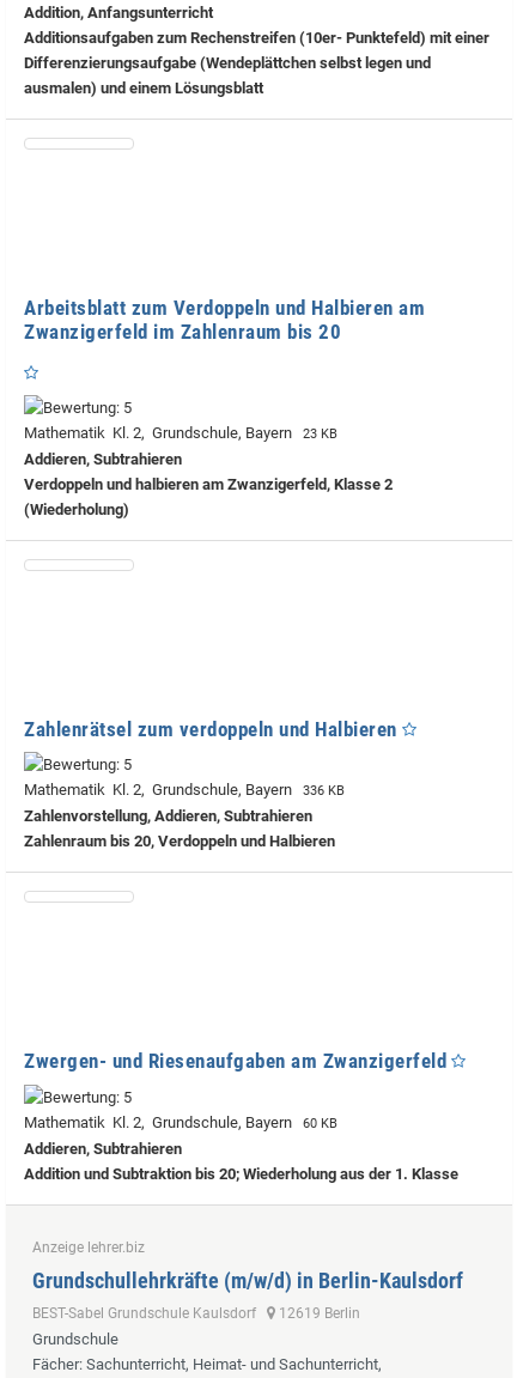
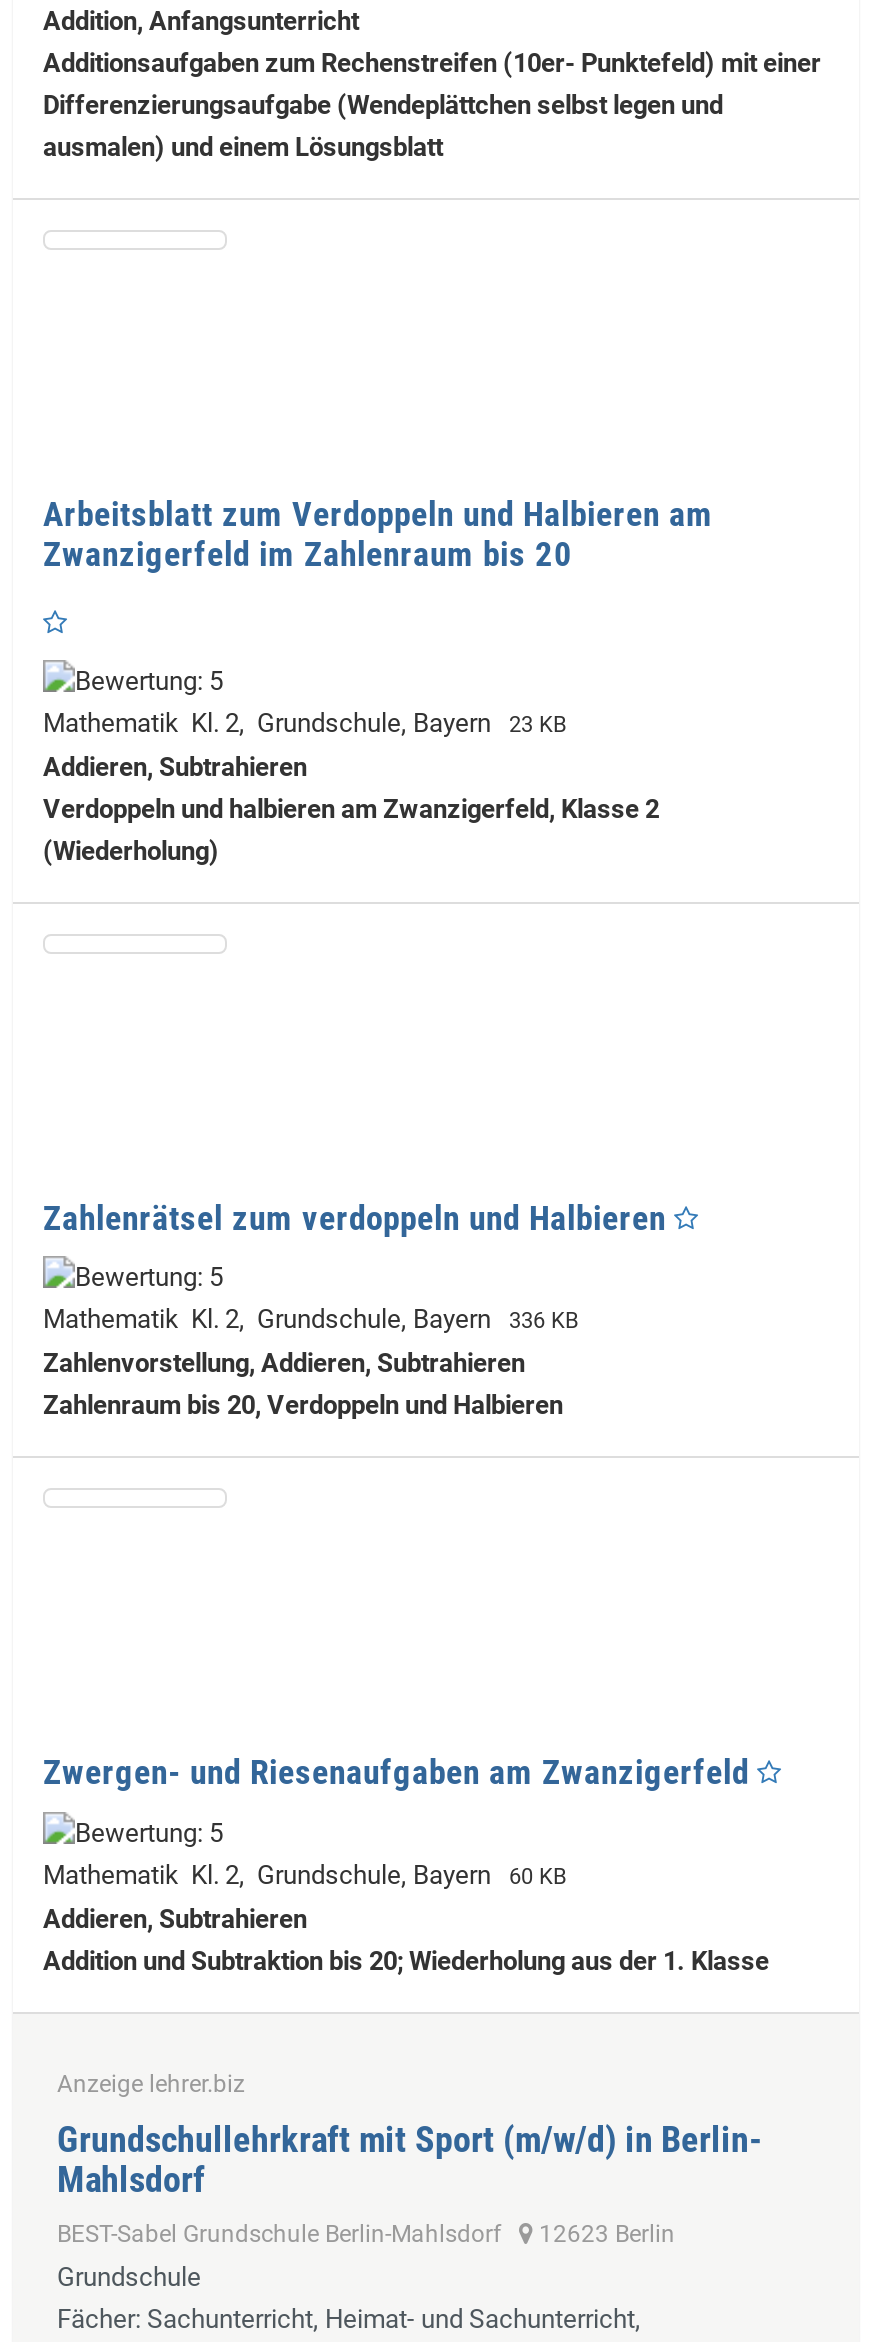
[32,1267,463,1292] Grundschullehrkräfte (m/w/d) in Berlin-Kaulsdorf -> [57,2117,763,2199] Grundschullehrkraft mit Sport (m/w/d) in Berlin- | Mahlsdorf
[32,1304,360,1321] BEST-Sabel Grundschule Kaulsdorf 12619 Berlin -> [57,2219,675,2247] BEST-Sabel Grundschule Berlin-Mahlsdorf 12623 Berlin

